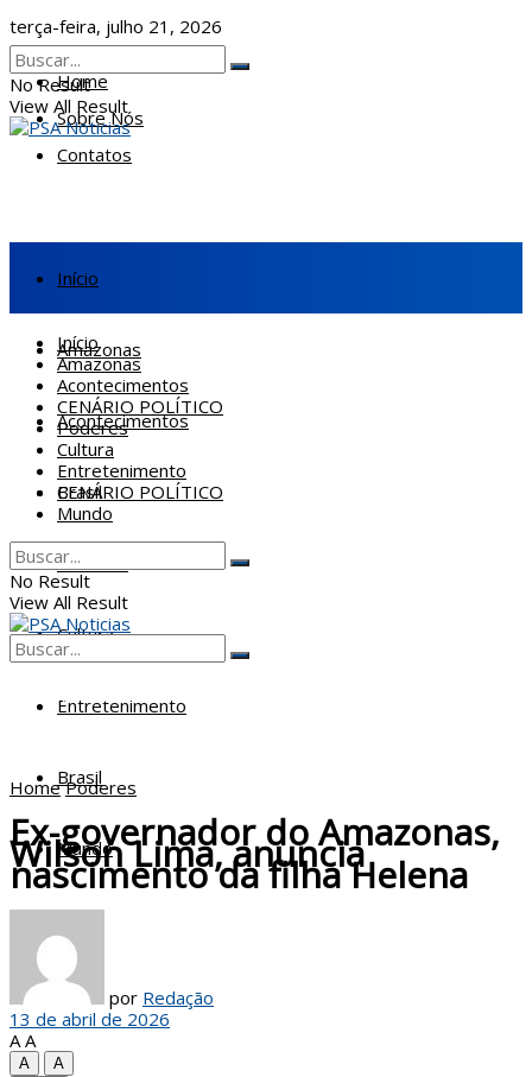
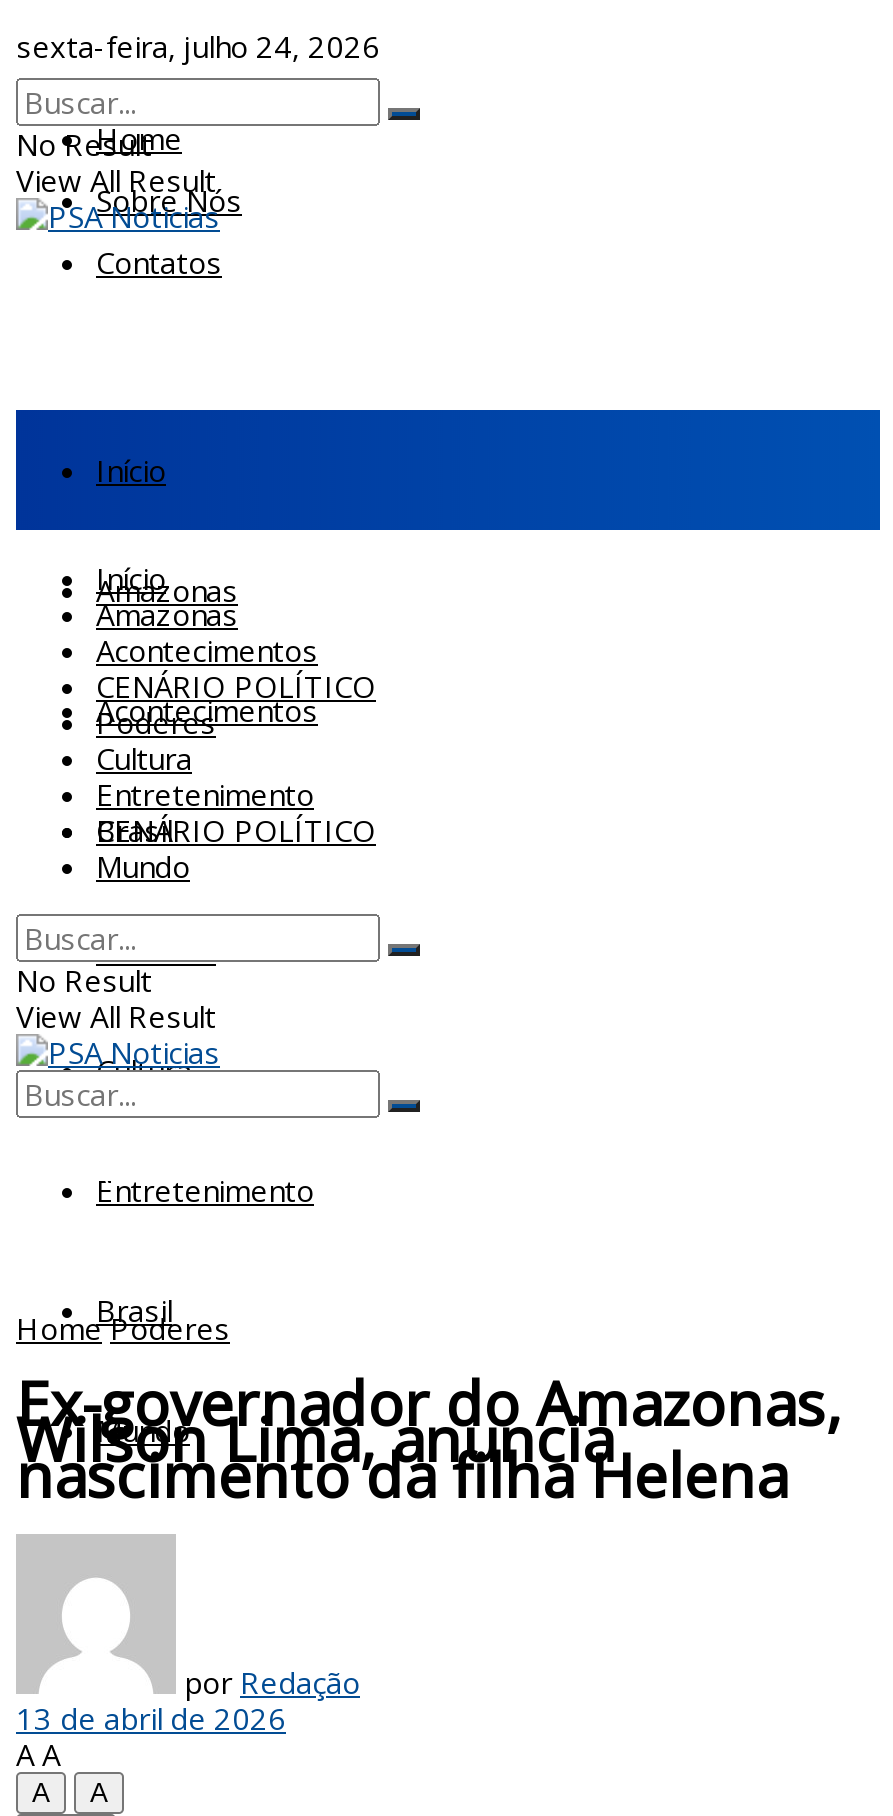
[9,14,222,38] terça-feira, julho 21, 2026 -> [16,26,380,66] sexta-feira, julho 24, 2026

